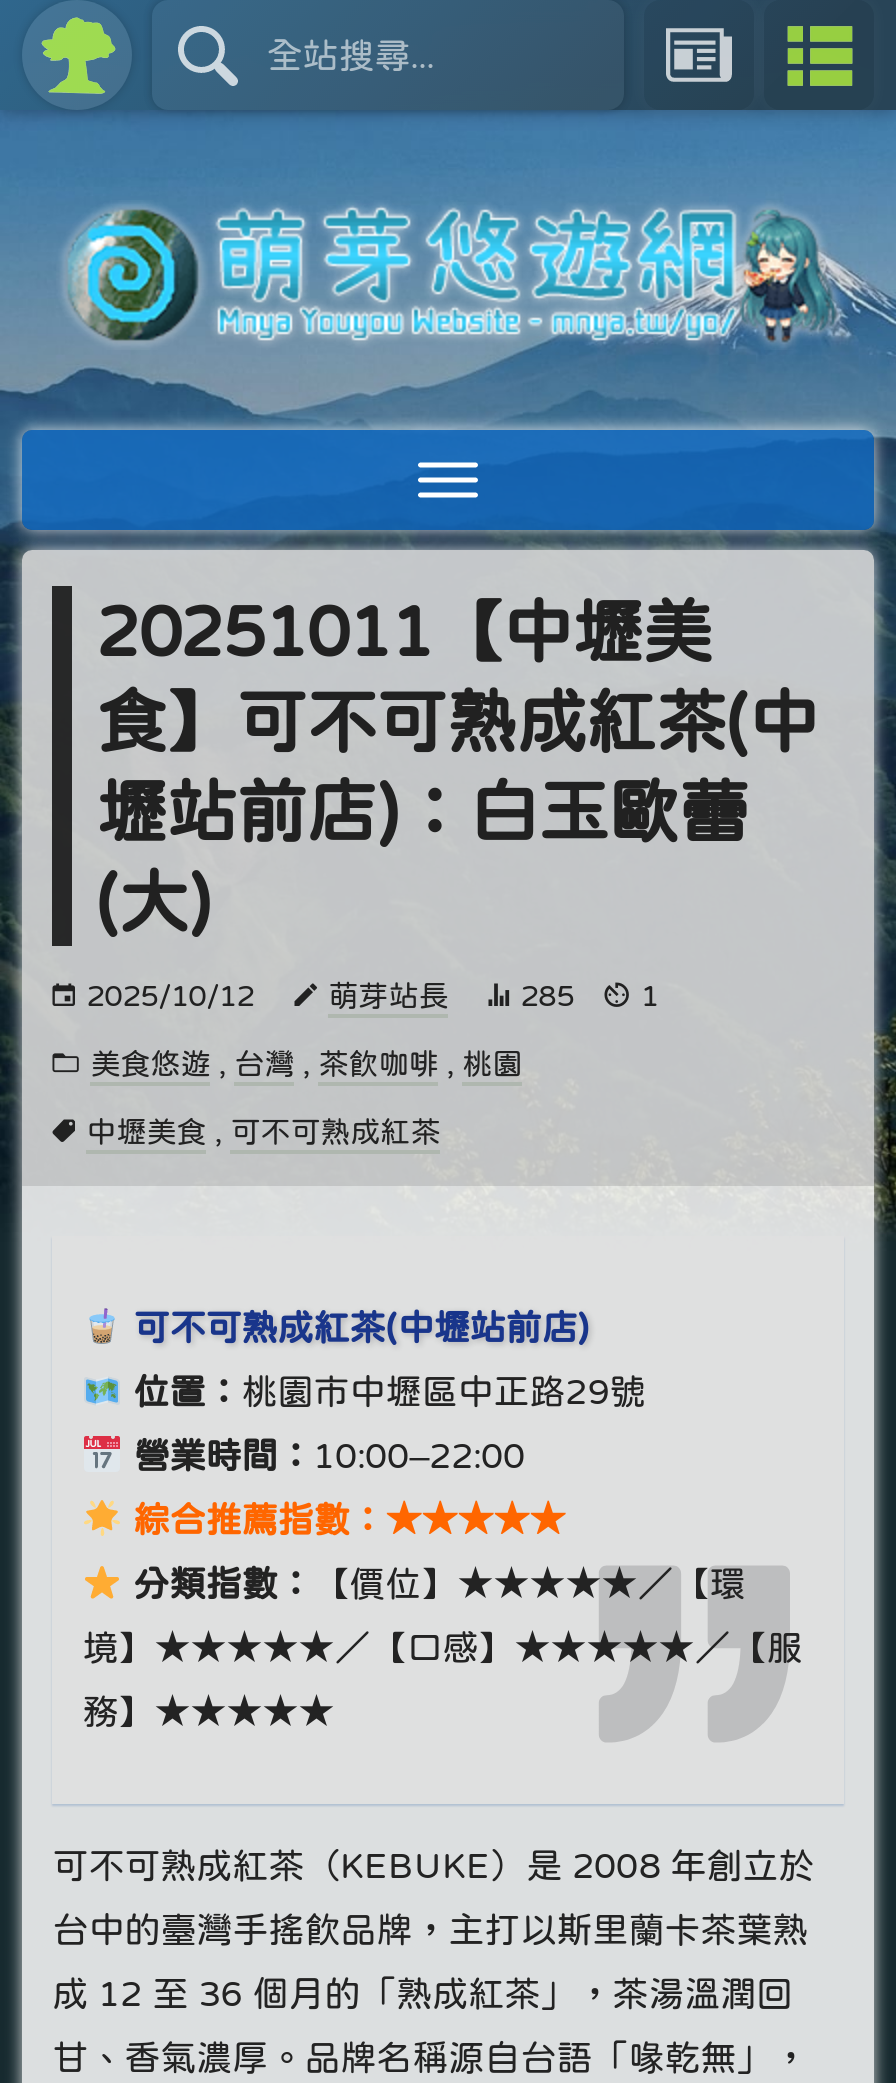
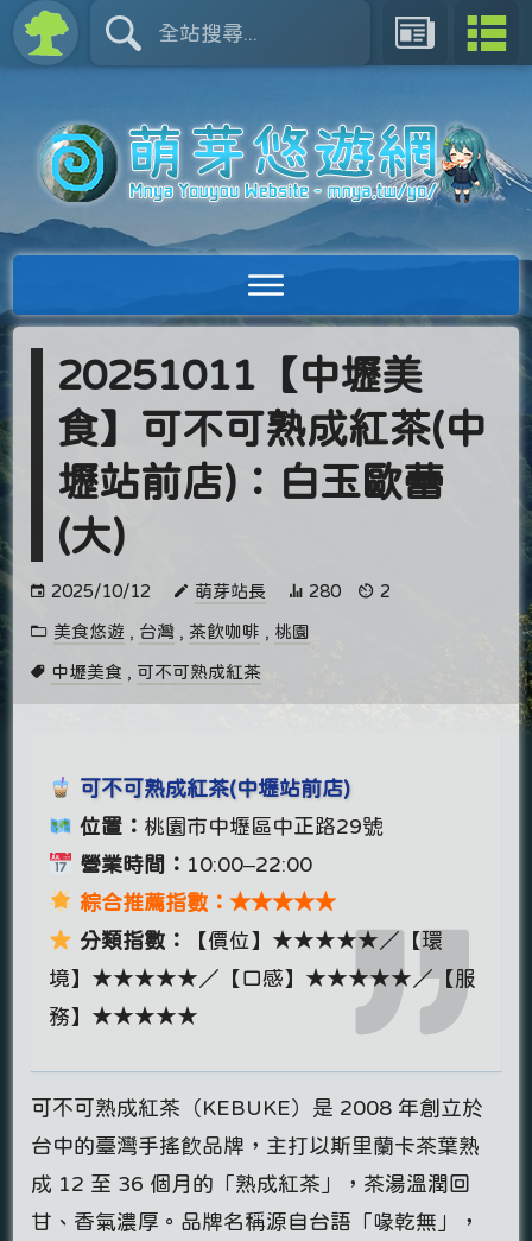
[512,980,574,1010] 285 -> [304,582,341,600] 280
[632,980,658,1010] 1 -> [375,582,391,600] 2

